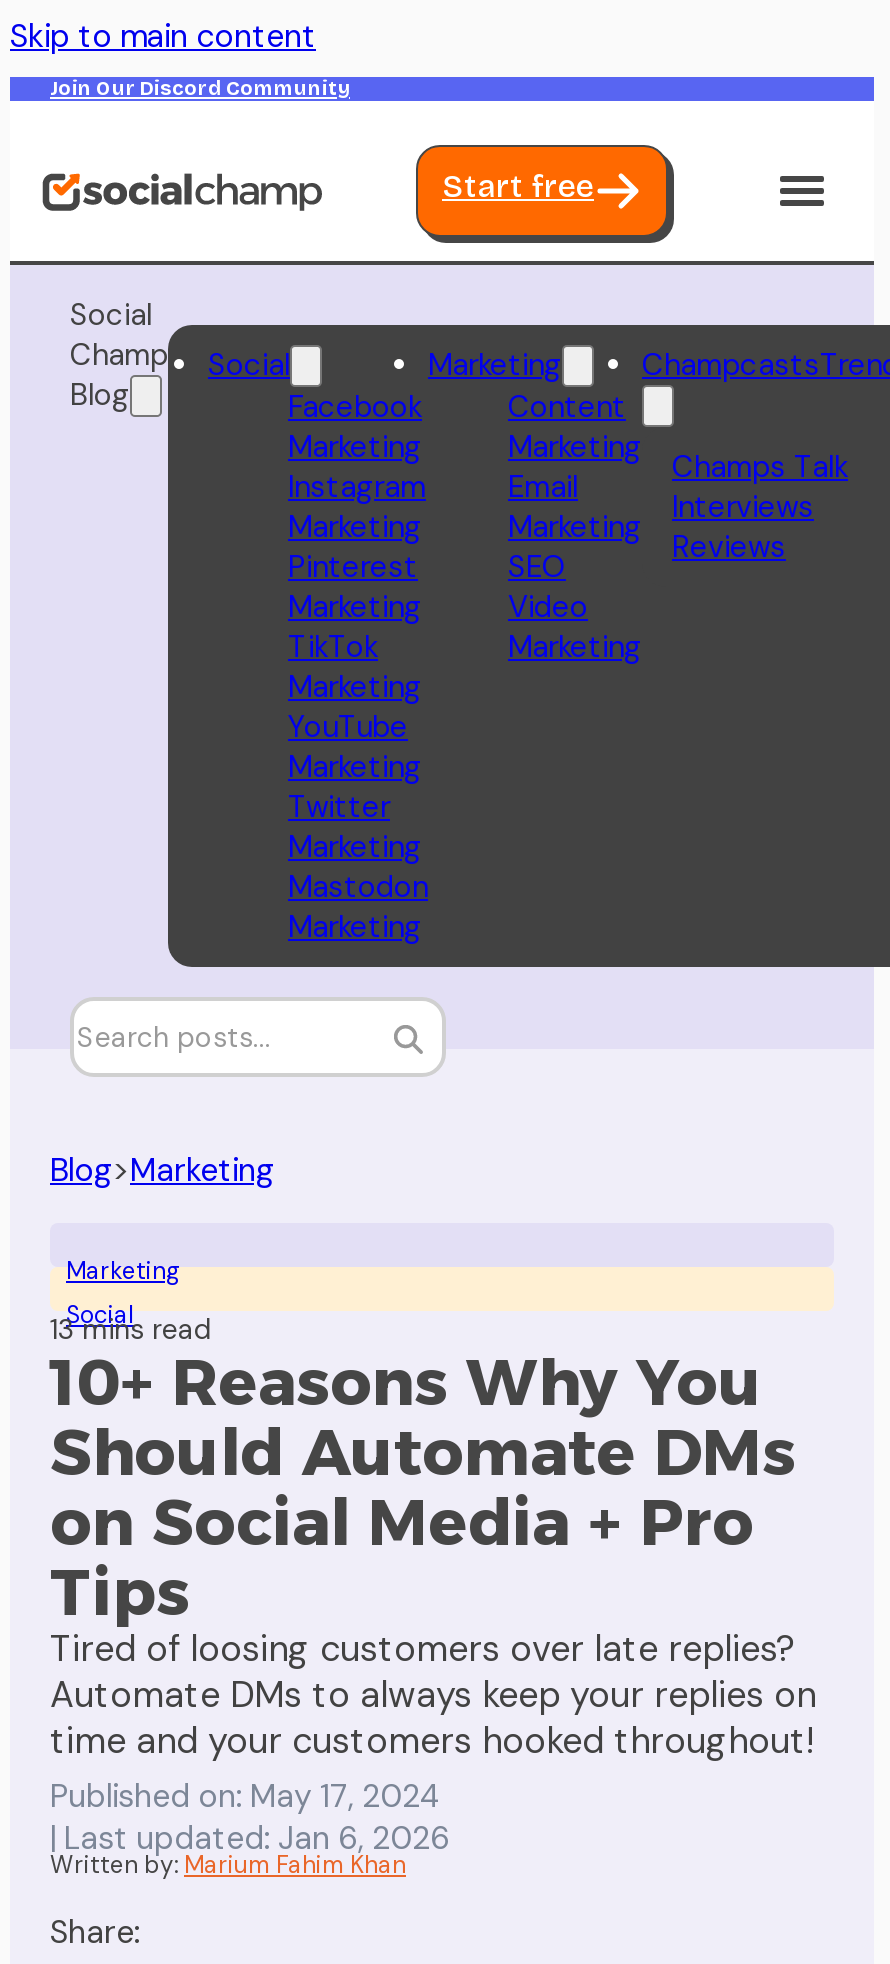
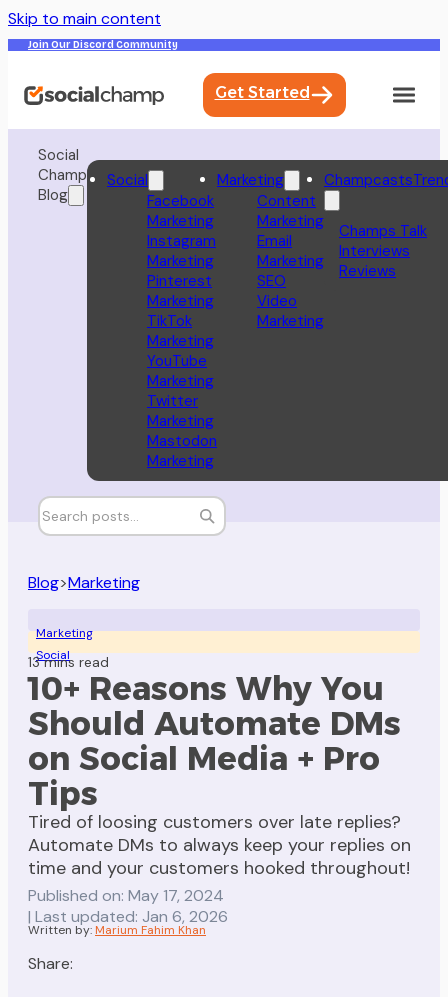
[442,167,594,205] Start free -> [214,83,309,102] Get Started

